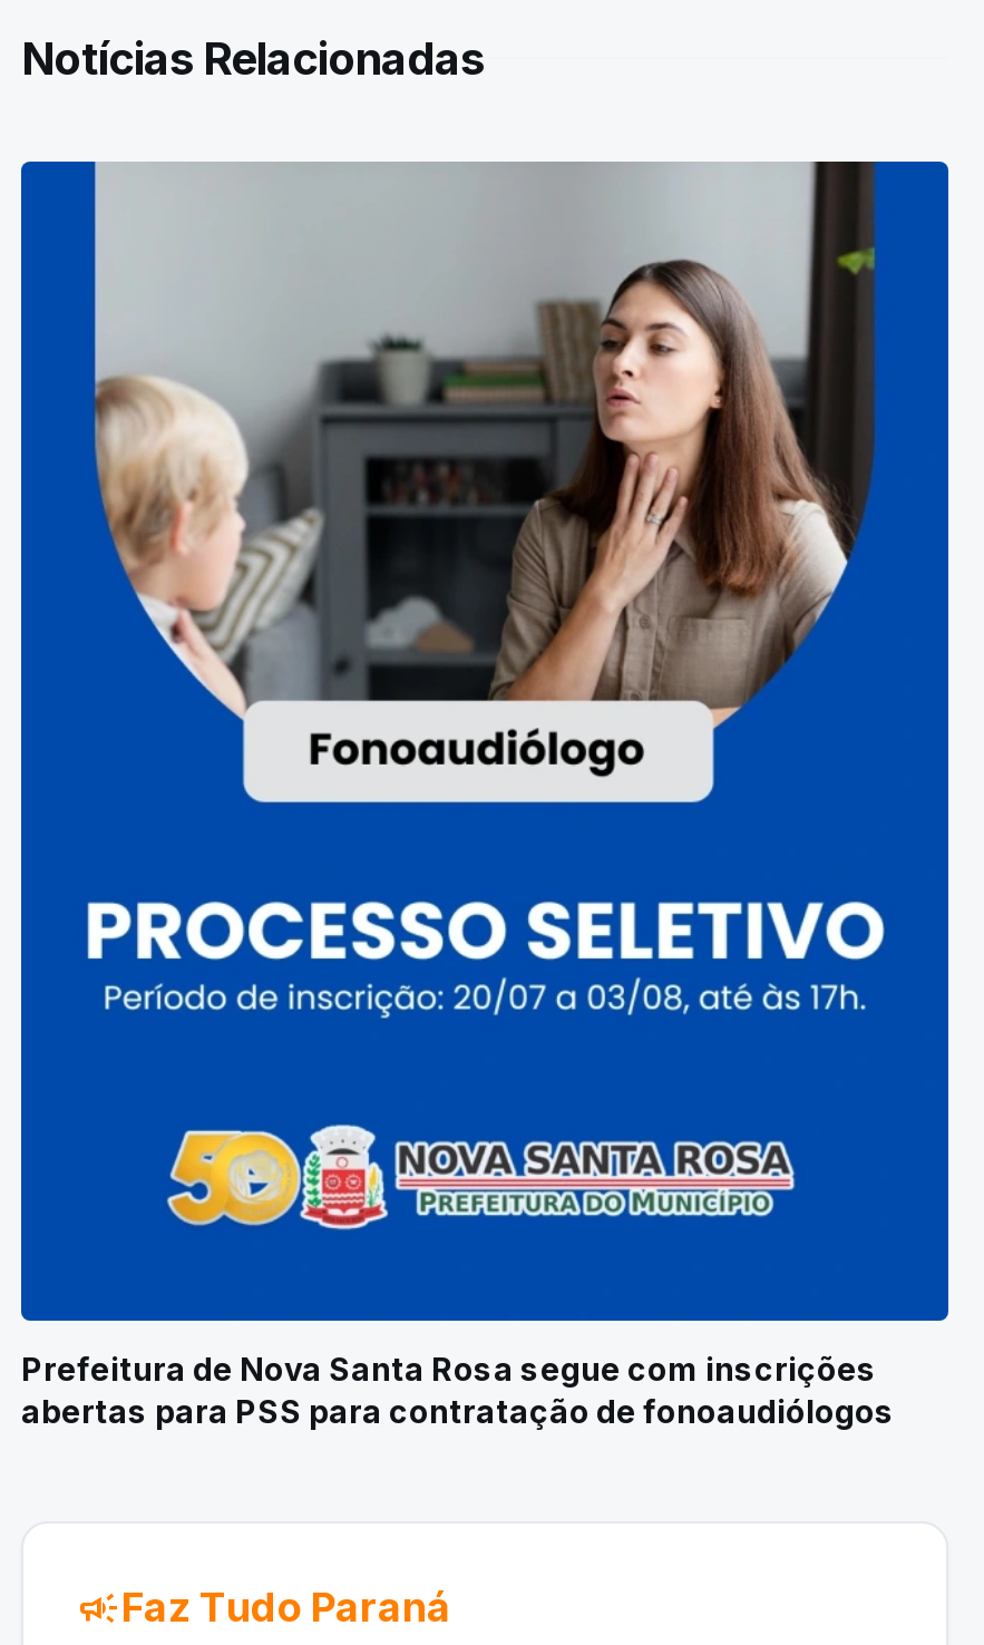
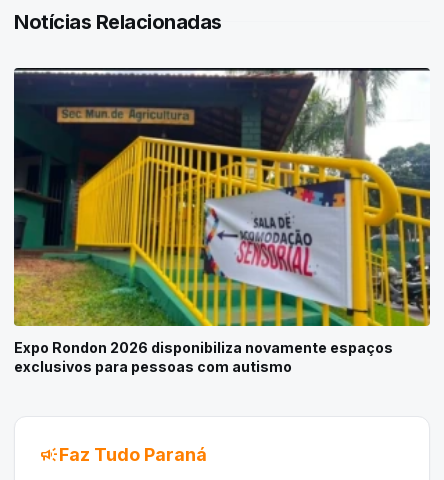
[19,159,951,1430] [image] | Prefeitura de Nova Santa Rosa segue com inscrições | abertas para PSS para contratação de fonoaudiólogos -> [13,67,431,375] [image] | Expo Rondon 2026 disponibiliza novamente espaços | exclusivos para pessoas com autismo

